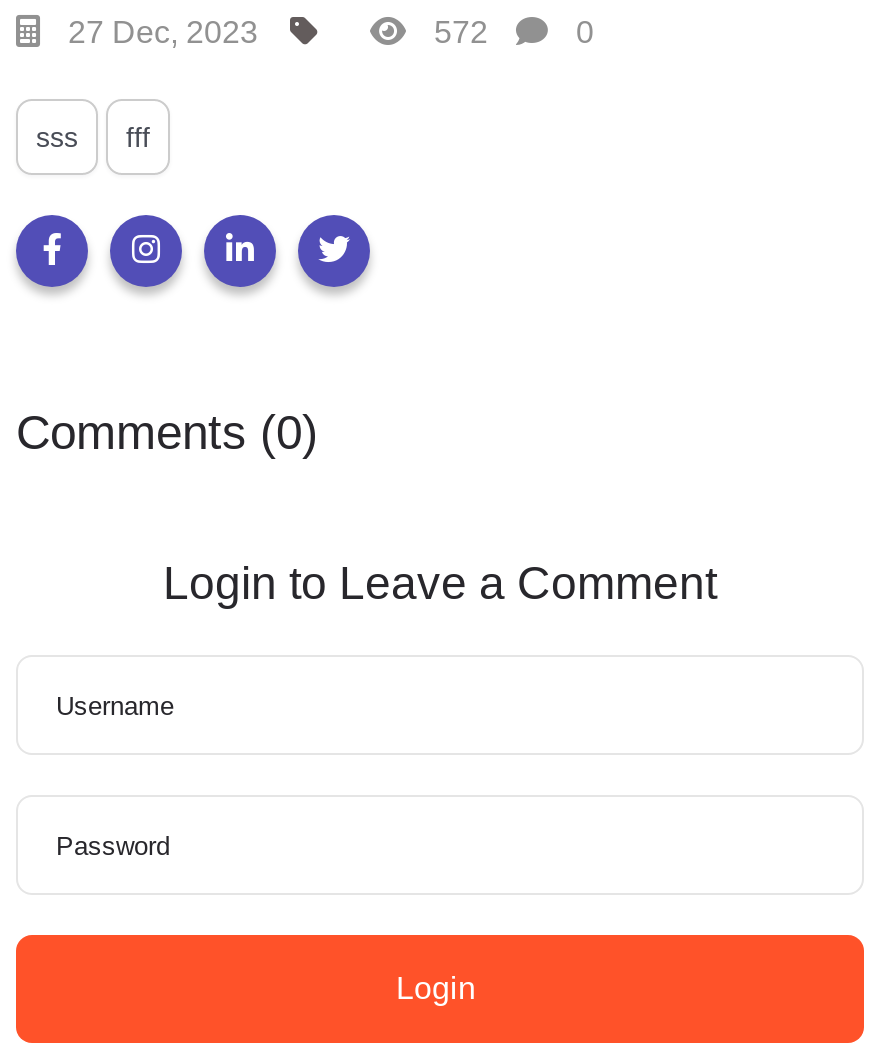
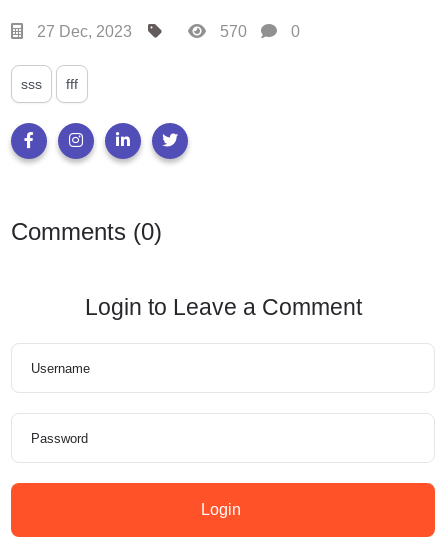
[426,15,488,49] 572 -> [216,23,247,40] 570

